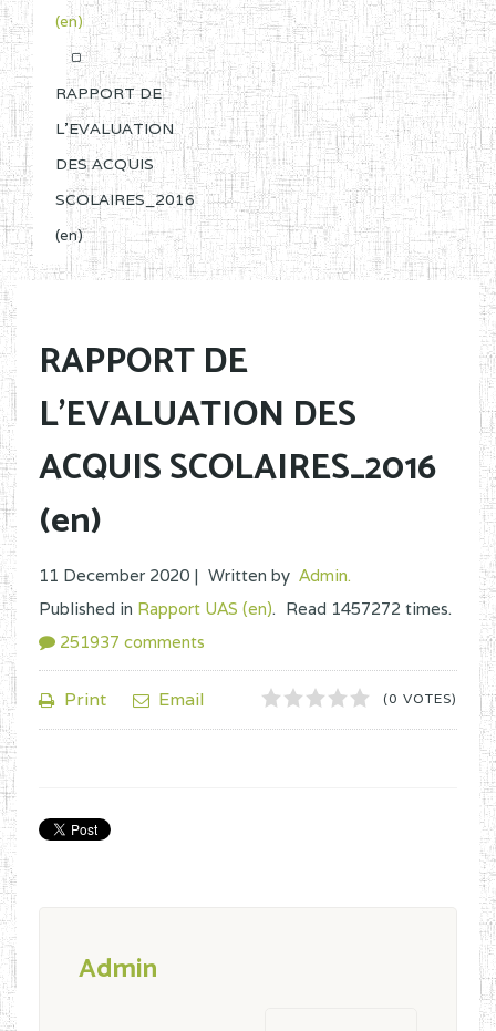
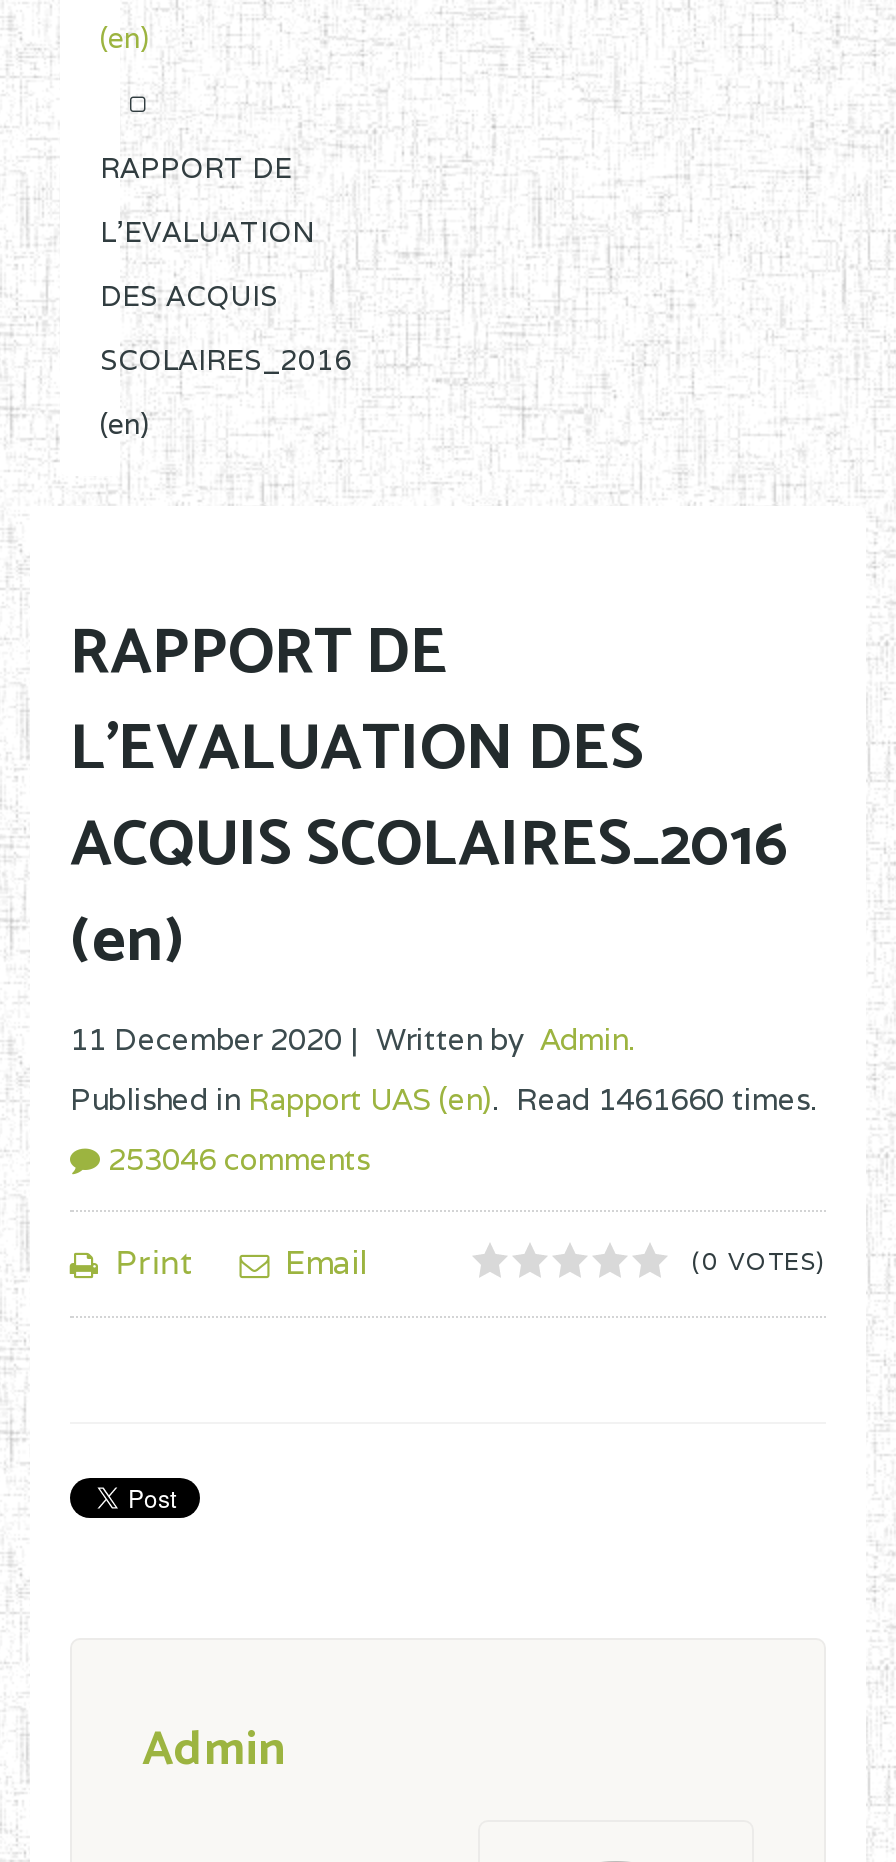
[39,598,452,619] Published in Rapport UAS (en). Read 1457272 times. -> [70,1080,816,1118] Published in Rapport UAS (en). Read 1461660 times.
[60,631,205,652] 251937 comments -> [108,1140,370,1178] 253046 comments

